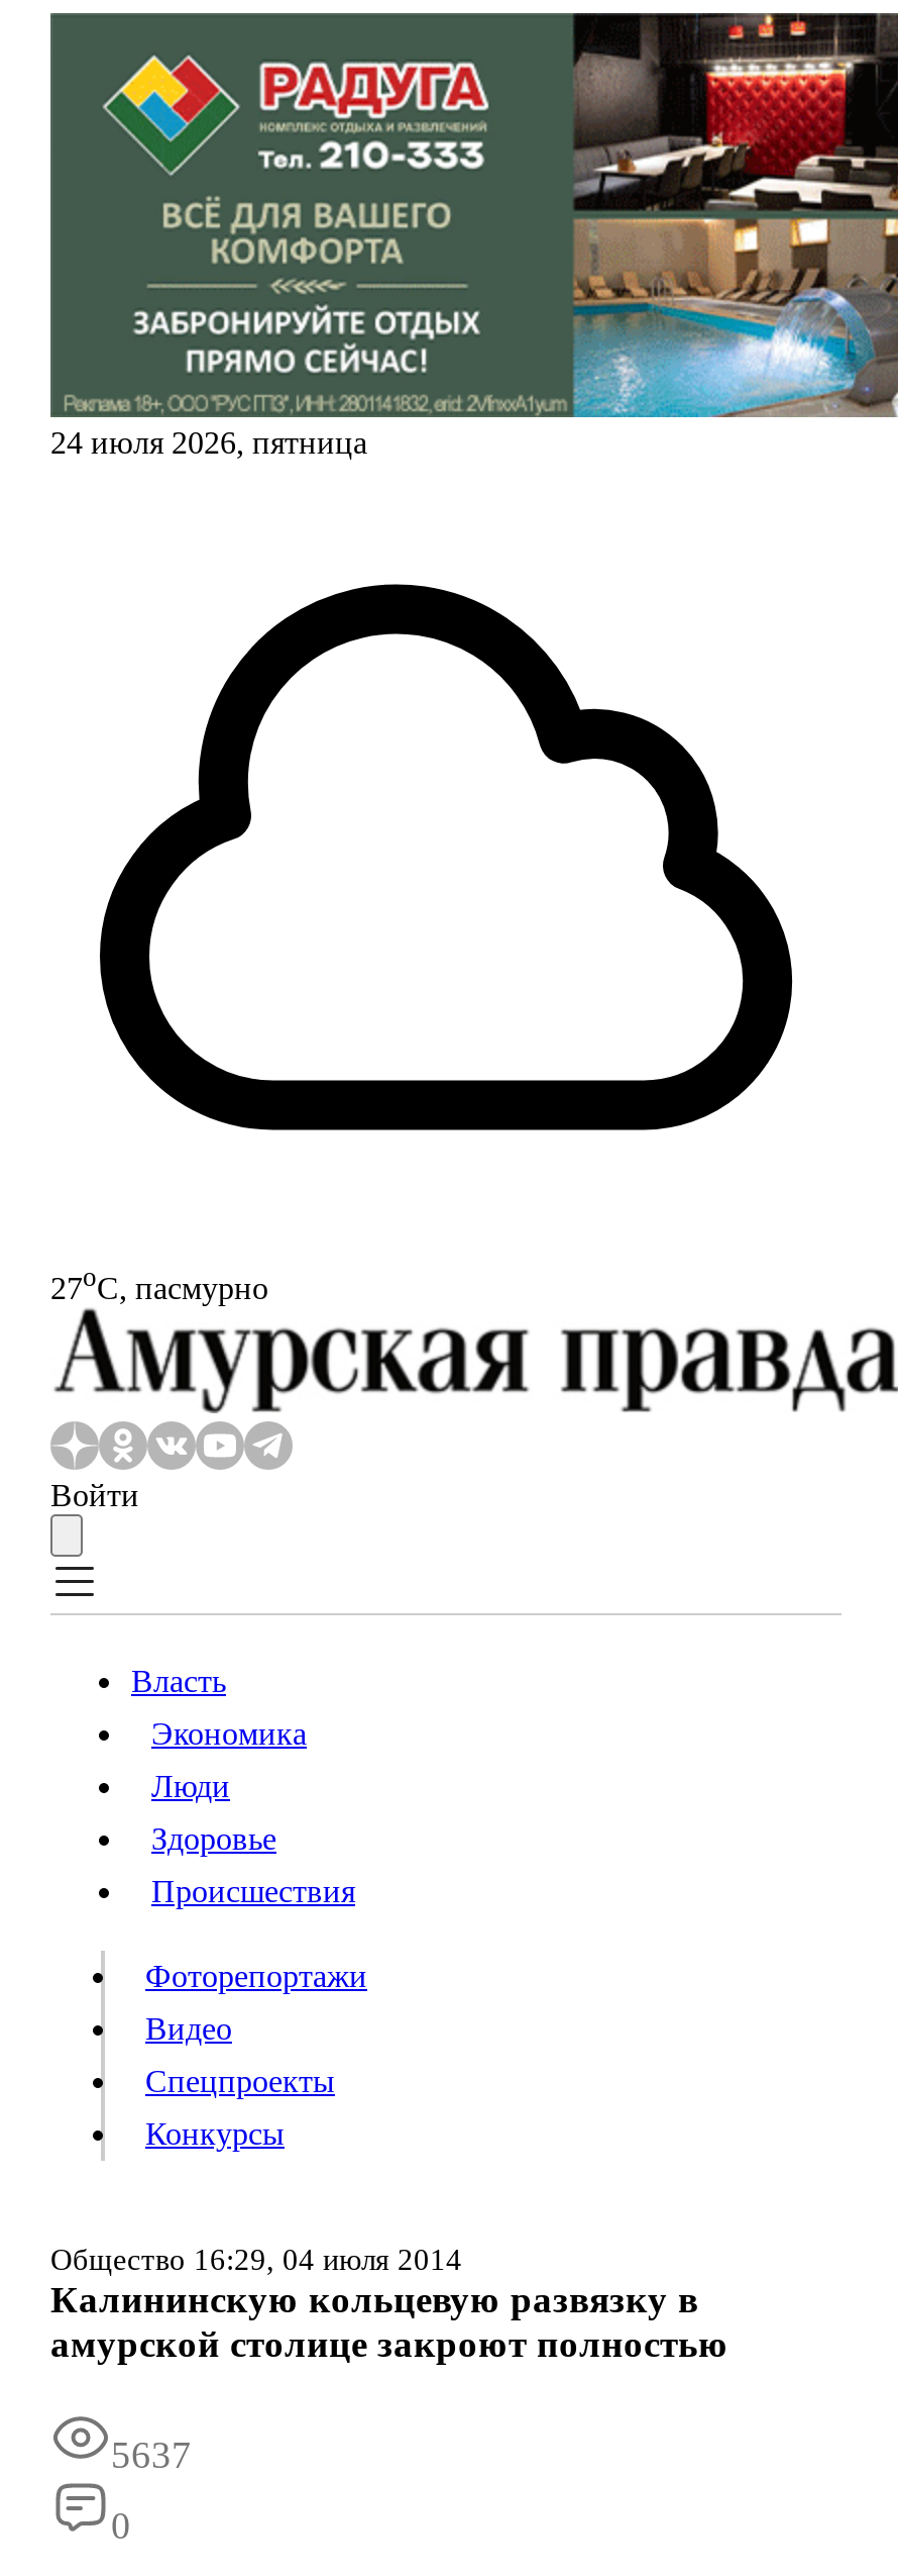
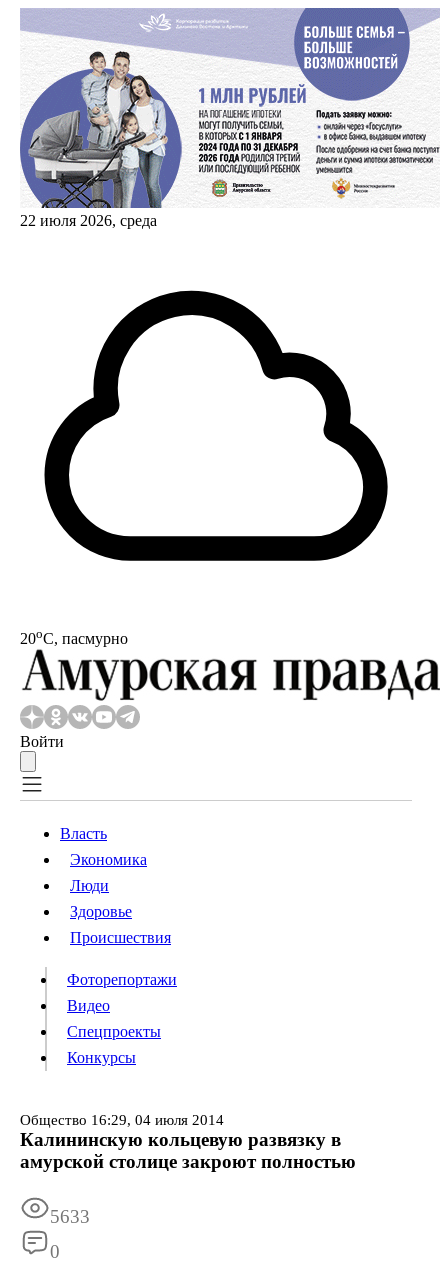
[48,11,892,460] [image] | 24 июля 2026, пятница -> [20,7,437,229] [image] | 22 июля 2026, среда
[50,1262,268,1305] 27oС, пасмурно -> [20,626,128,647] 20oС, пасмурно
[111,2434,192,2477] 5637 -> [50,1206,90,1227] 5633

